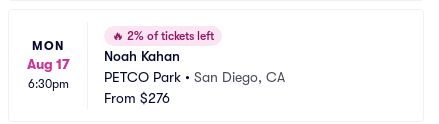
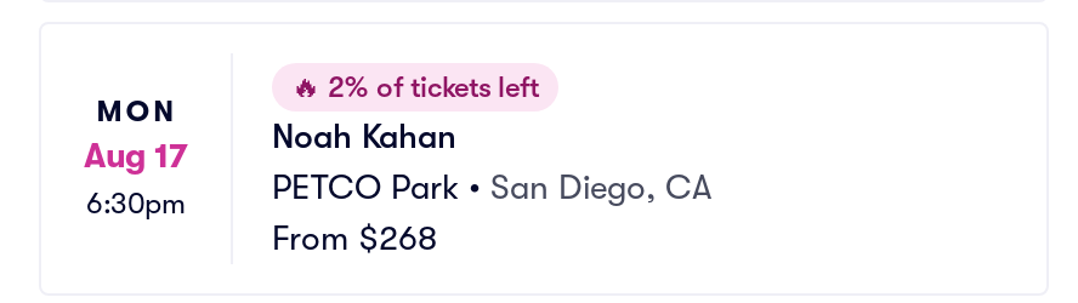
[104,90,170,106] From $276 -> [272,218,437,257] From $268

